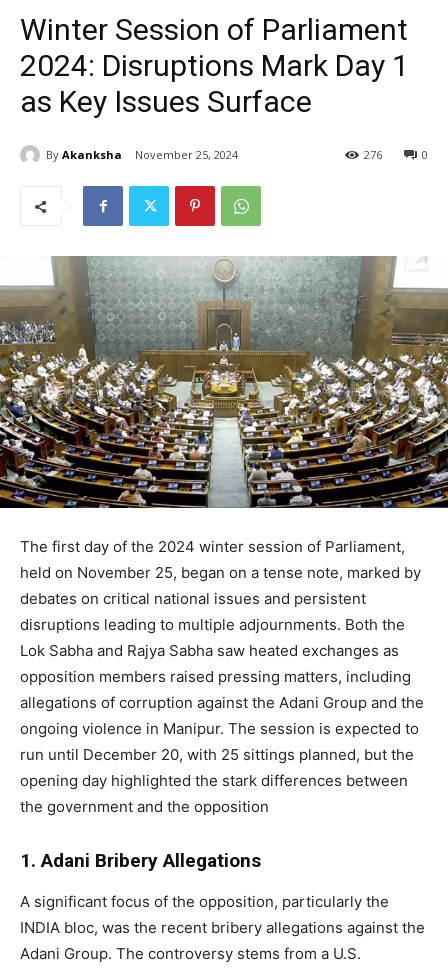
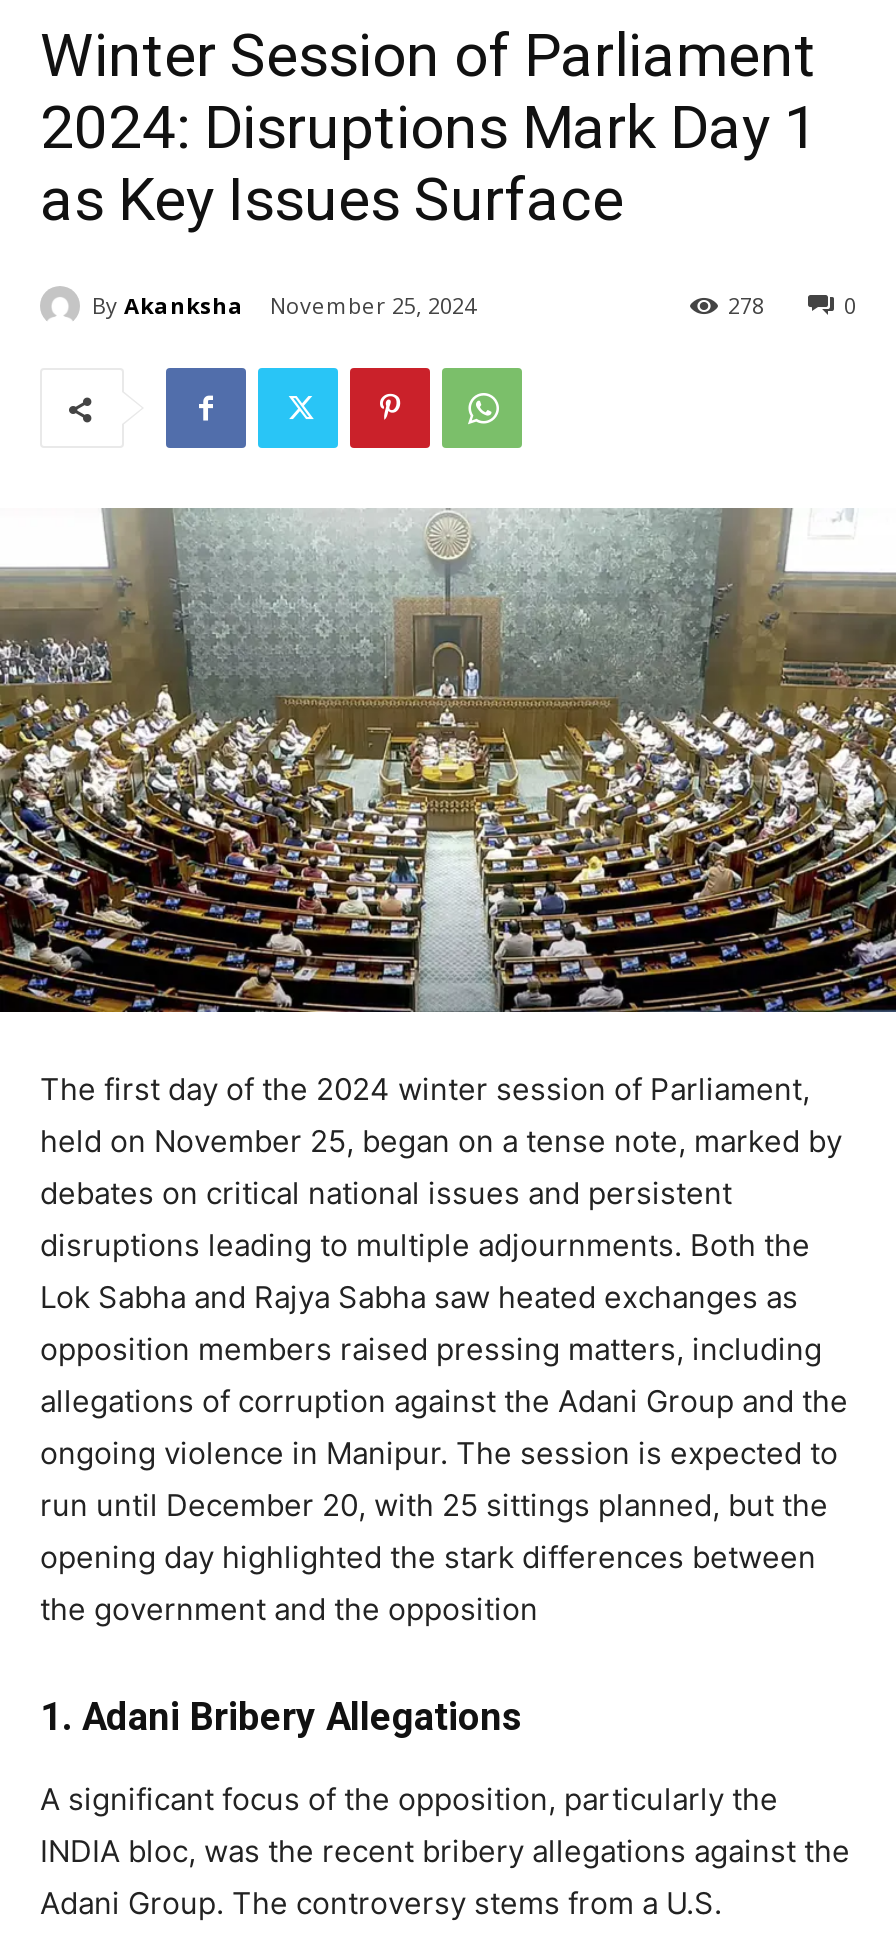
[364,147,382,162] 276 -> [728,290,764,320] 278

